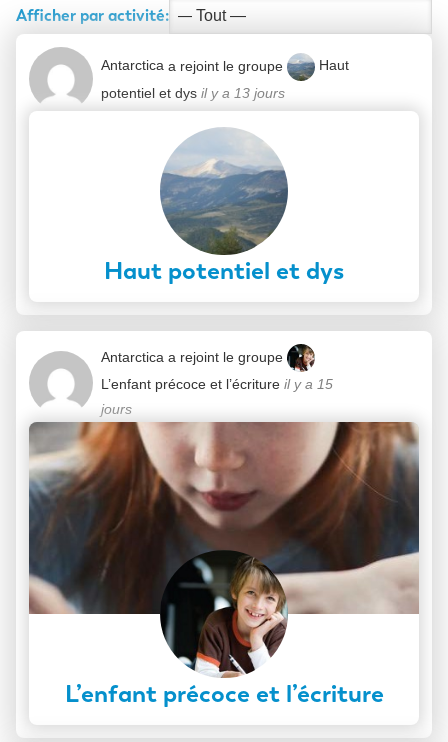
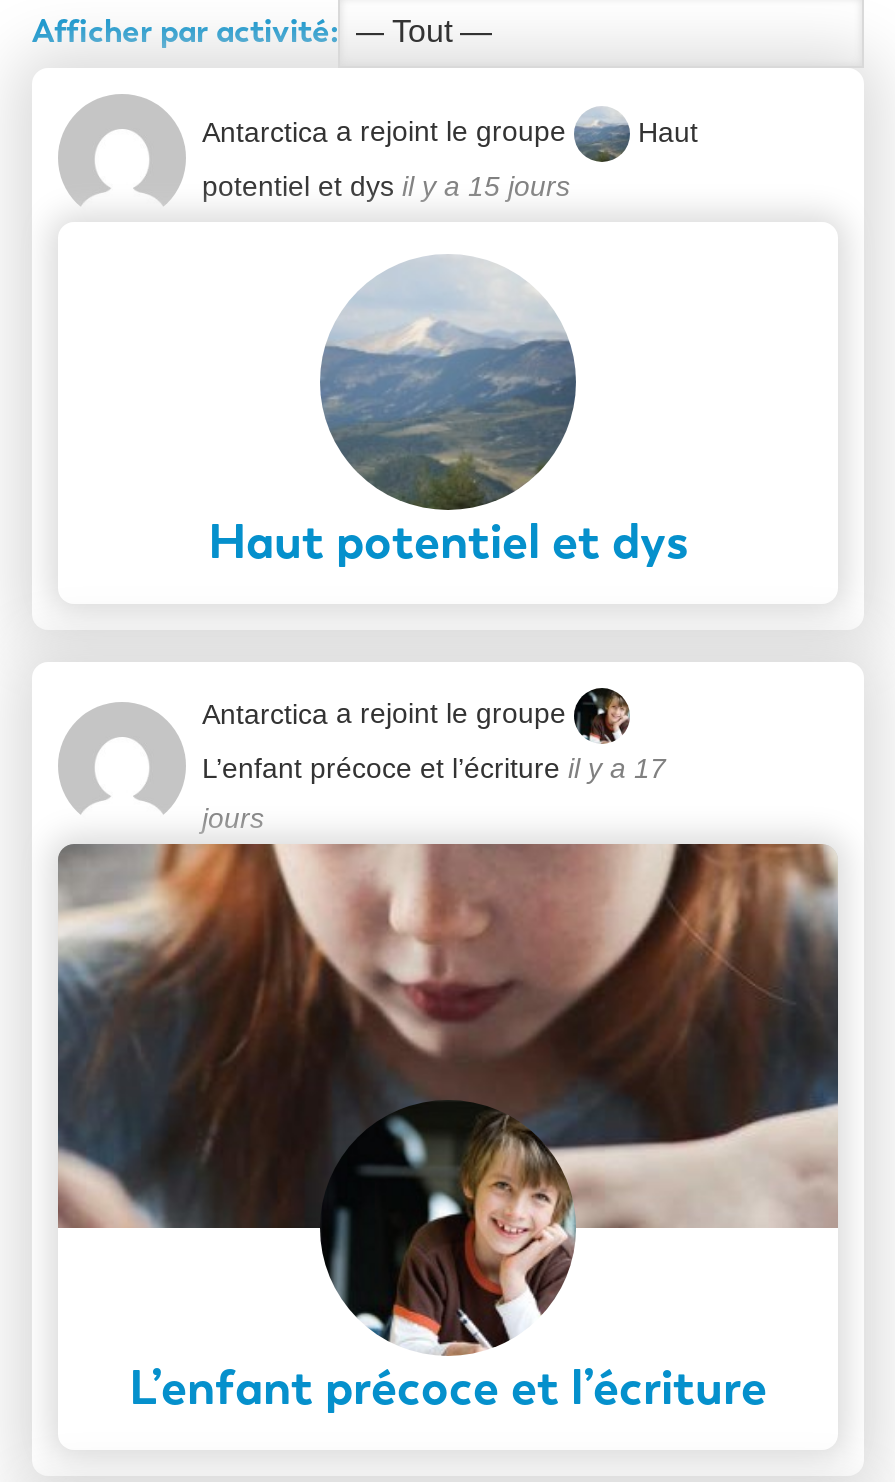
[101,85,285,101] potentiel et dys il y a 13 jours -> [202,169,570,201] potentiel et dys il y a 15 jours
[101,376,333,392] L’enfant précoce et l’écriture il y a 15 -> [202,752,666,784] L’enfant précoce et l’écriture il y a 17

